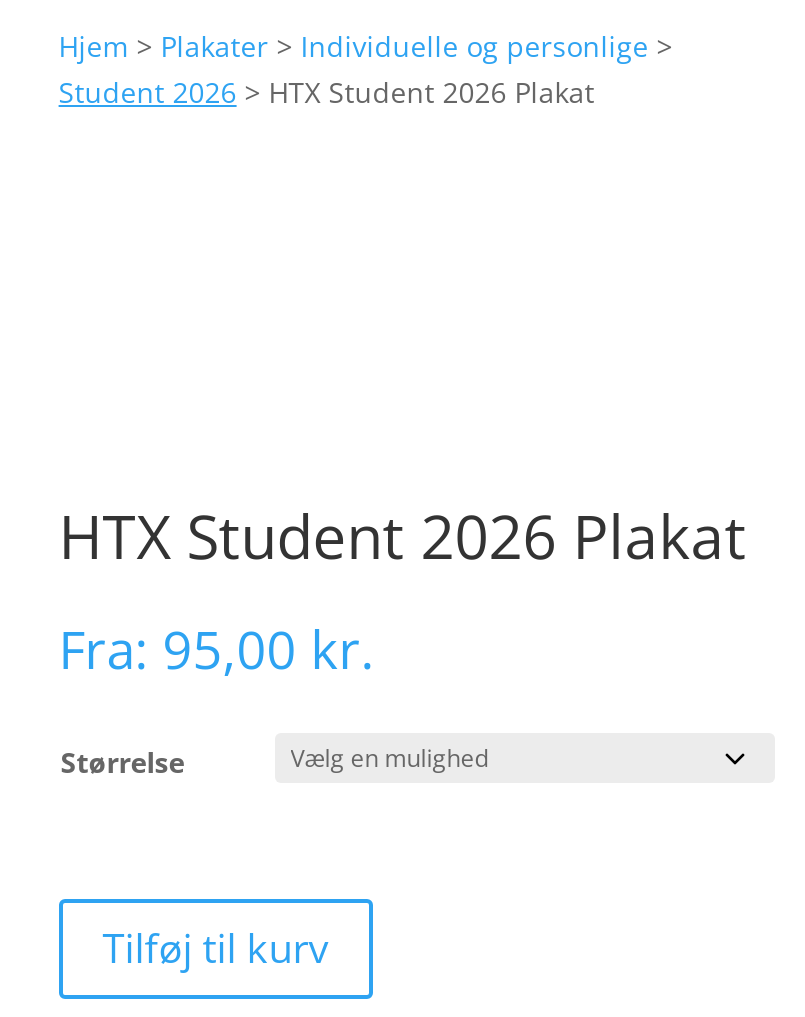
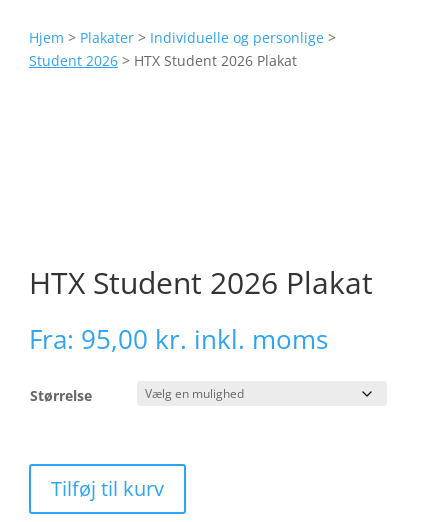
[59,613,375,685] Fra: 95,00 kr. -> [29,321,328,357] Fra: 95,00 kr. inkl. moms

